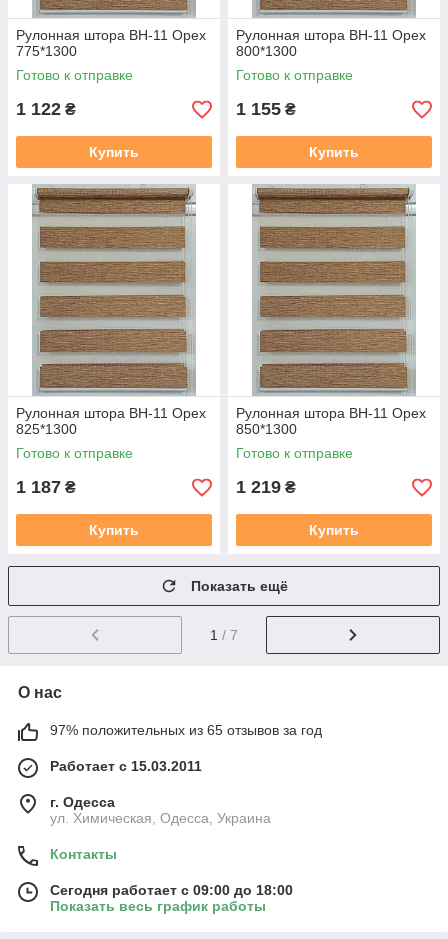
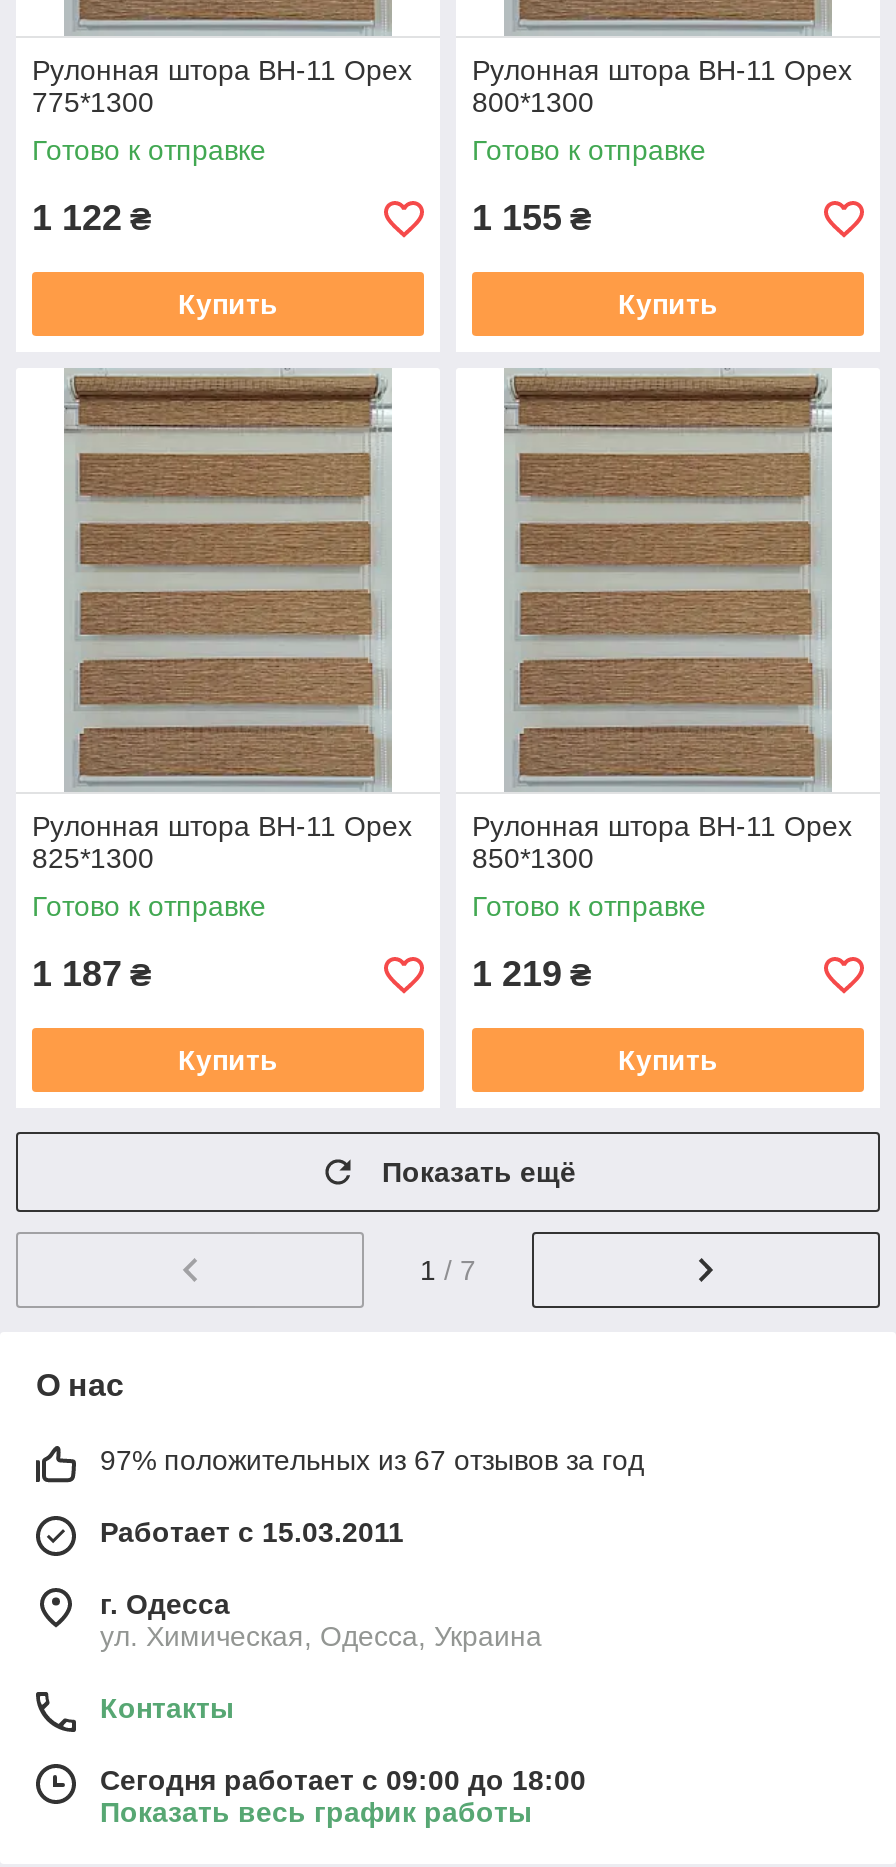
[50,722,322,738] 97% положительных из 65 отзывов за год -> [100,1444,644,1476] 97% положительных из 67 отзывов за год

